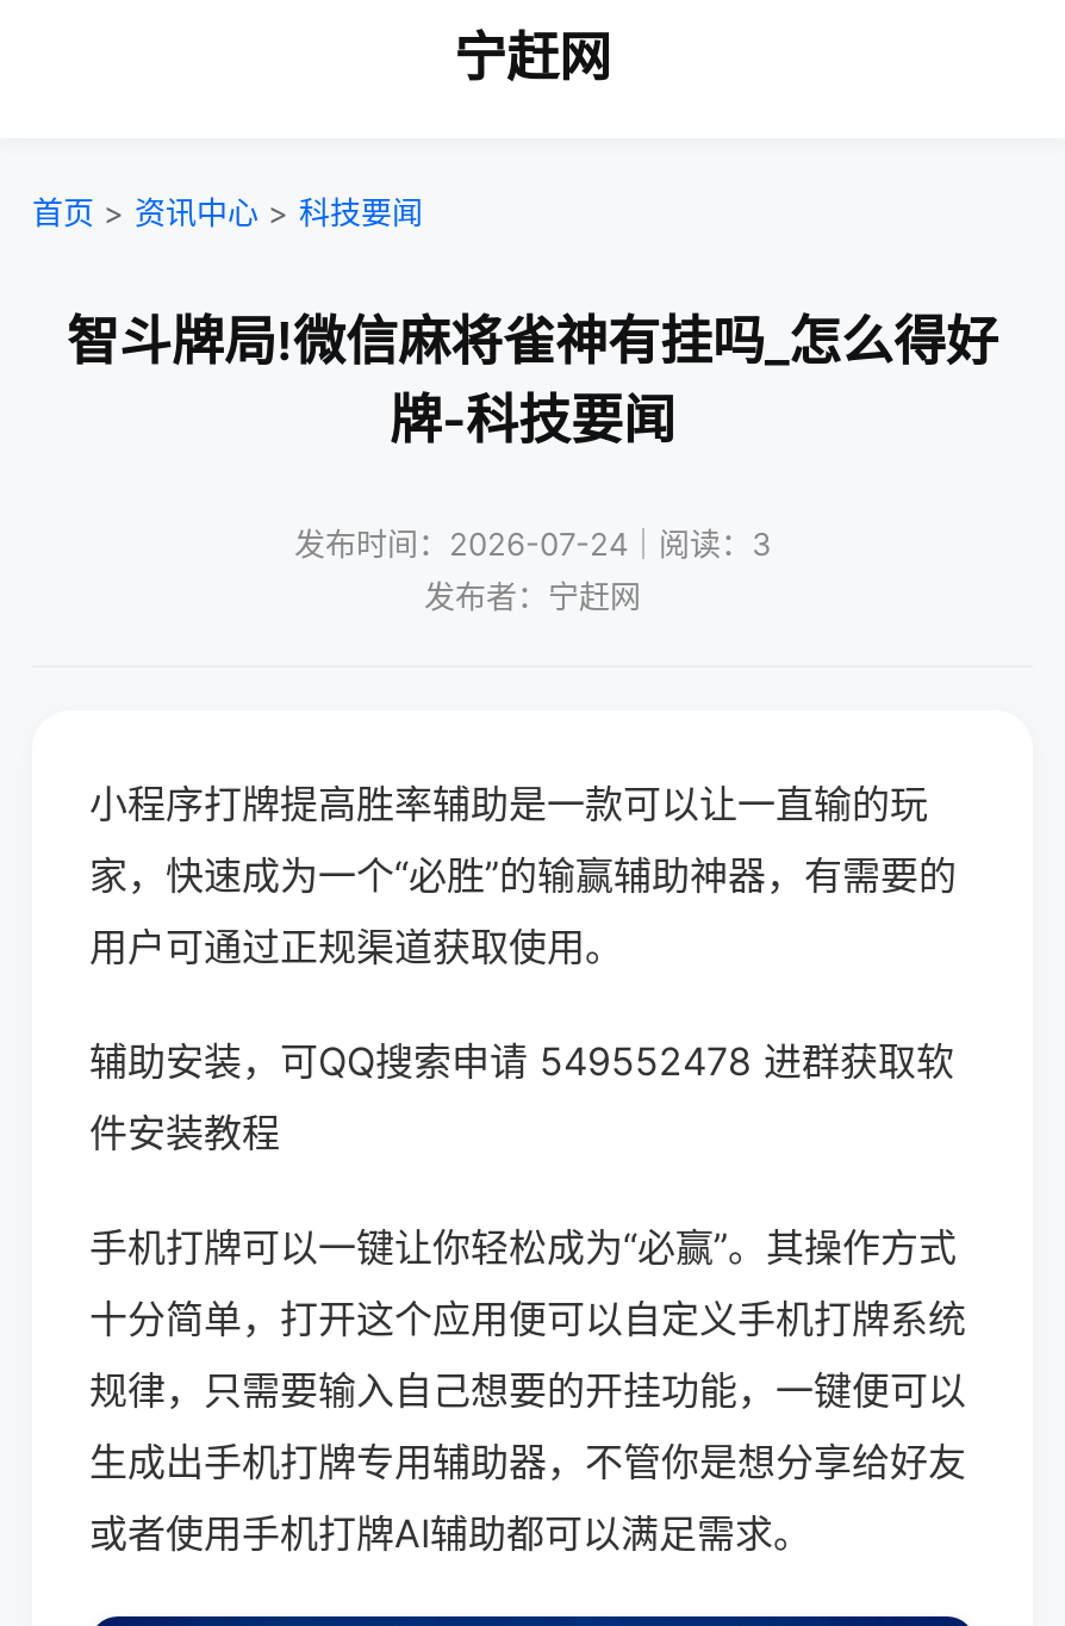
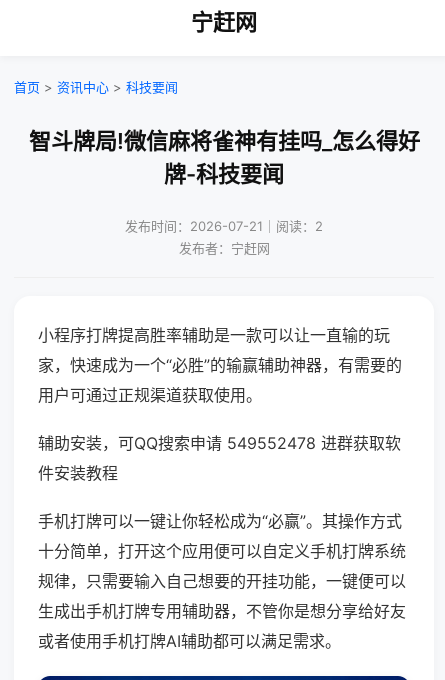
[294,525,771,563] 发布时间：2026-07-24｜阅读：3 -> [125,218,323,234] 发布时间：2026-07-21｜阅读：2

